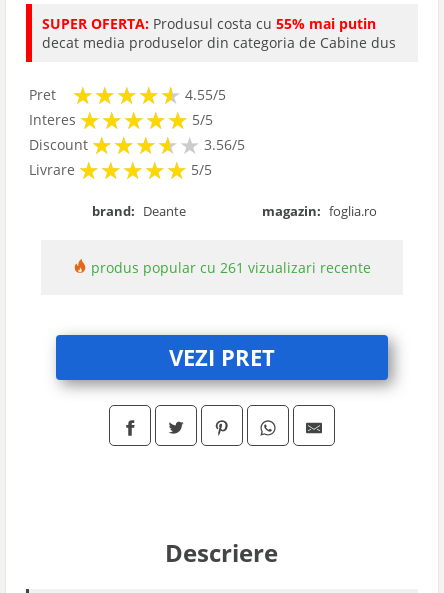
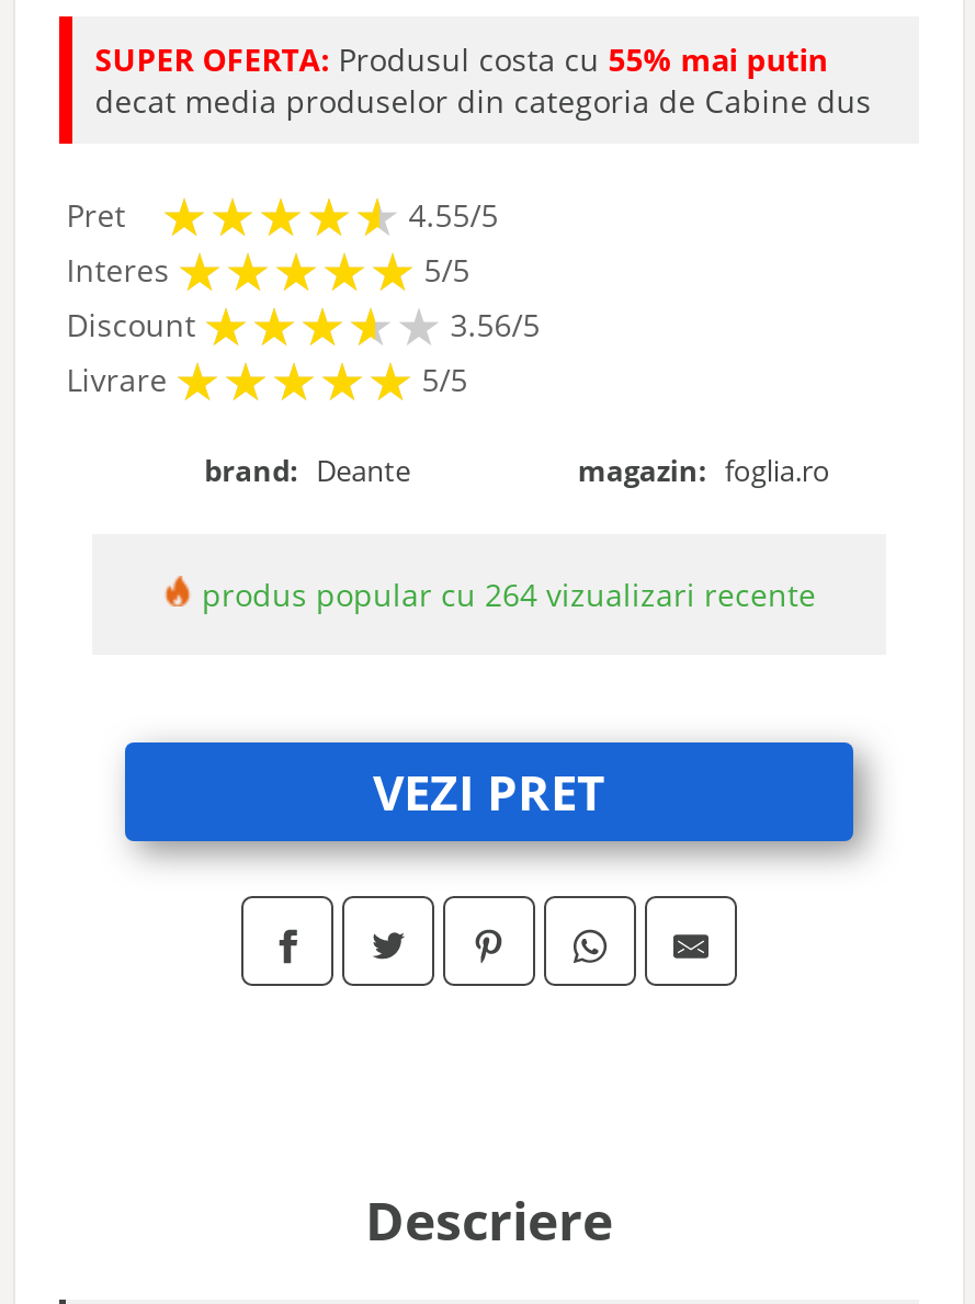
[87,258,371,277] produs popular cu 261 vizualizari recente -> [193,574,816,615] produs popular cu 264 vizualizari recente

